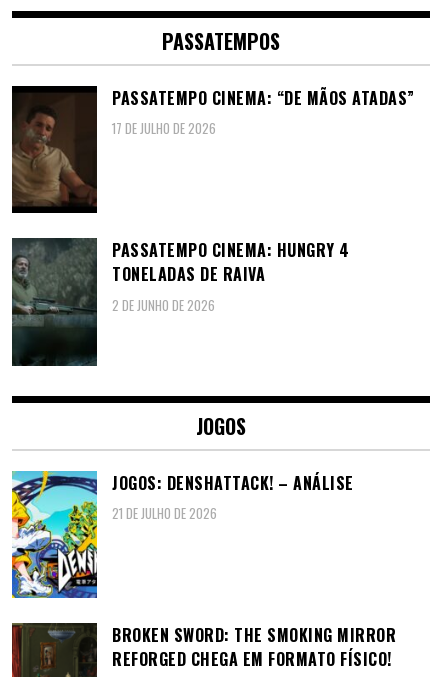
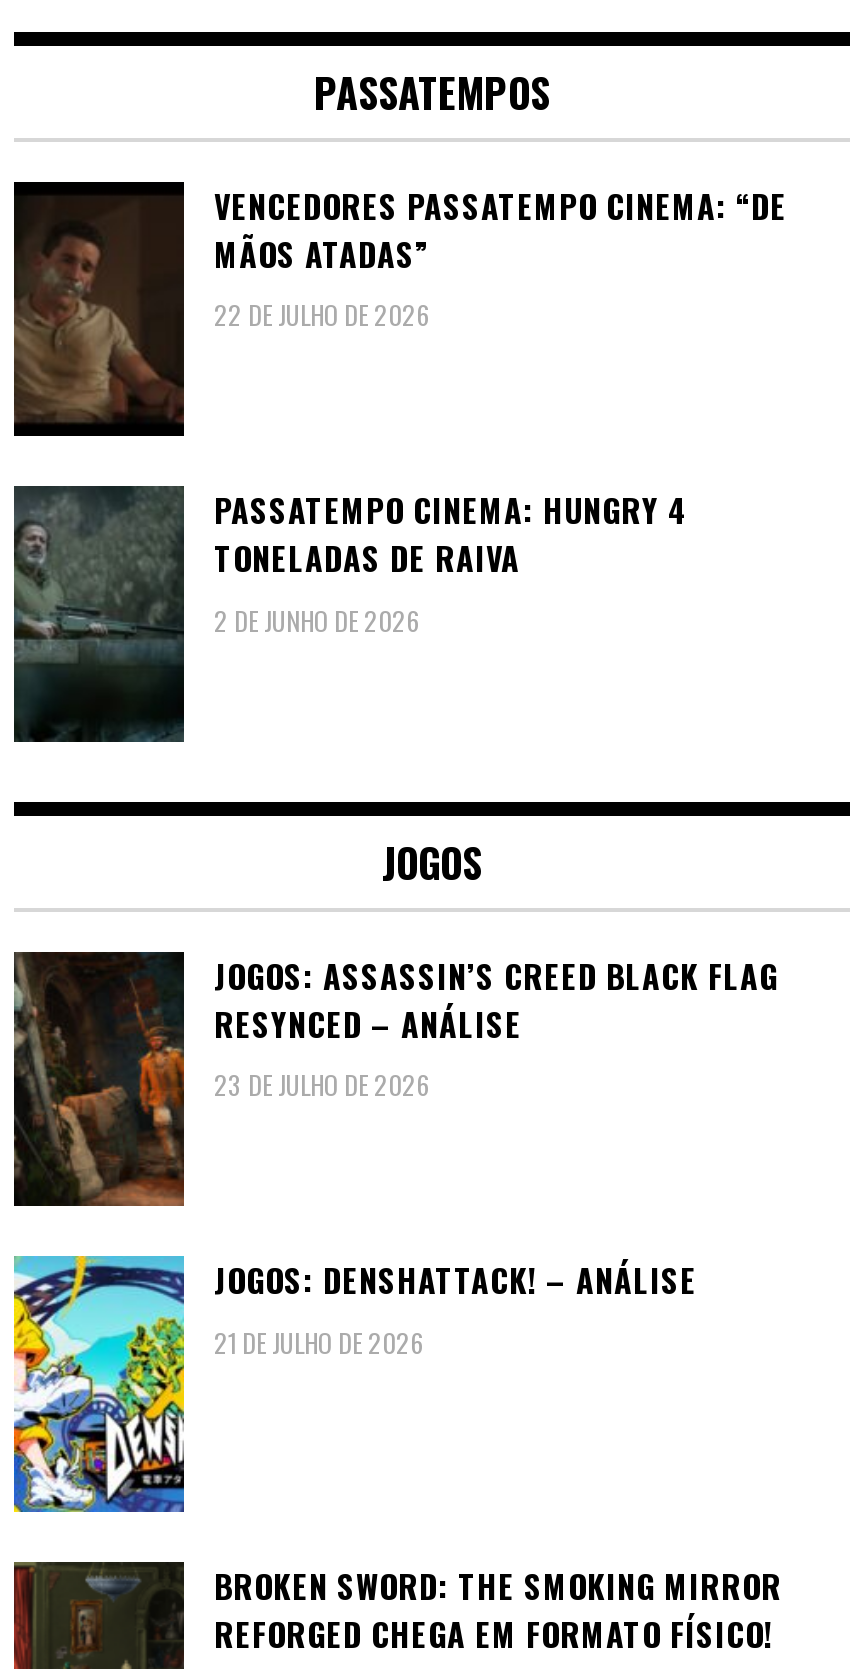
[112,86,414,138] PASSATEMPO CINEMA: “DE MÃOS ATADAS” | 17 DE JULHO DE 2026 -> [214,181,787,334] VENCEDORES PASSATEMPO CINEMA: “DE | MÃOS ATADAS” | 22 DE JULHO DE 2026
none -> [12,950,778,1208] [image] | JOGOS: ASSASSIN’S CREED BLACK FLAG | RESYNCED – ANÁLISE | 23 DE JULHO DE 2026

